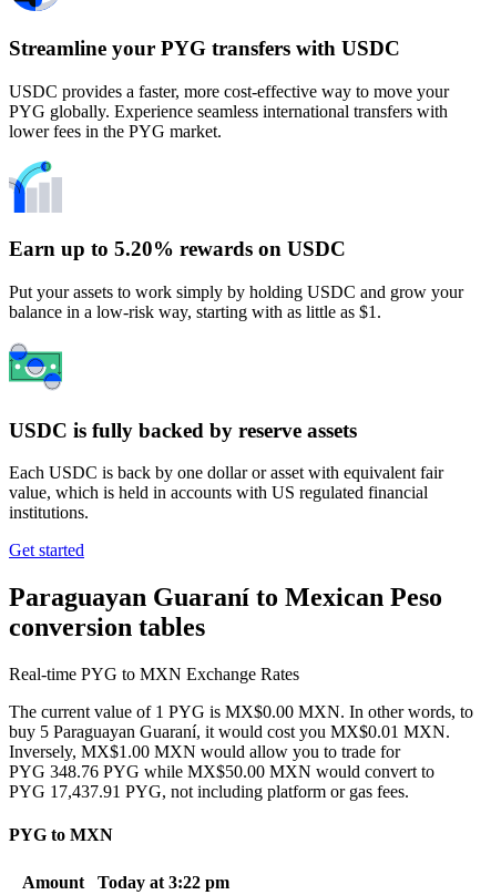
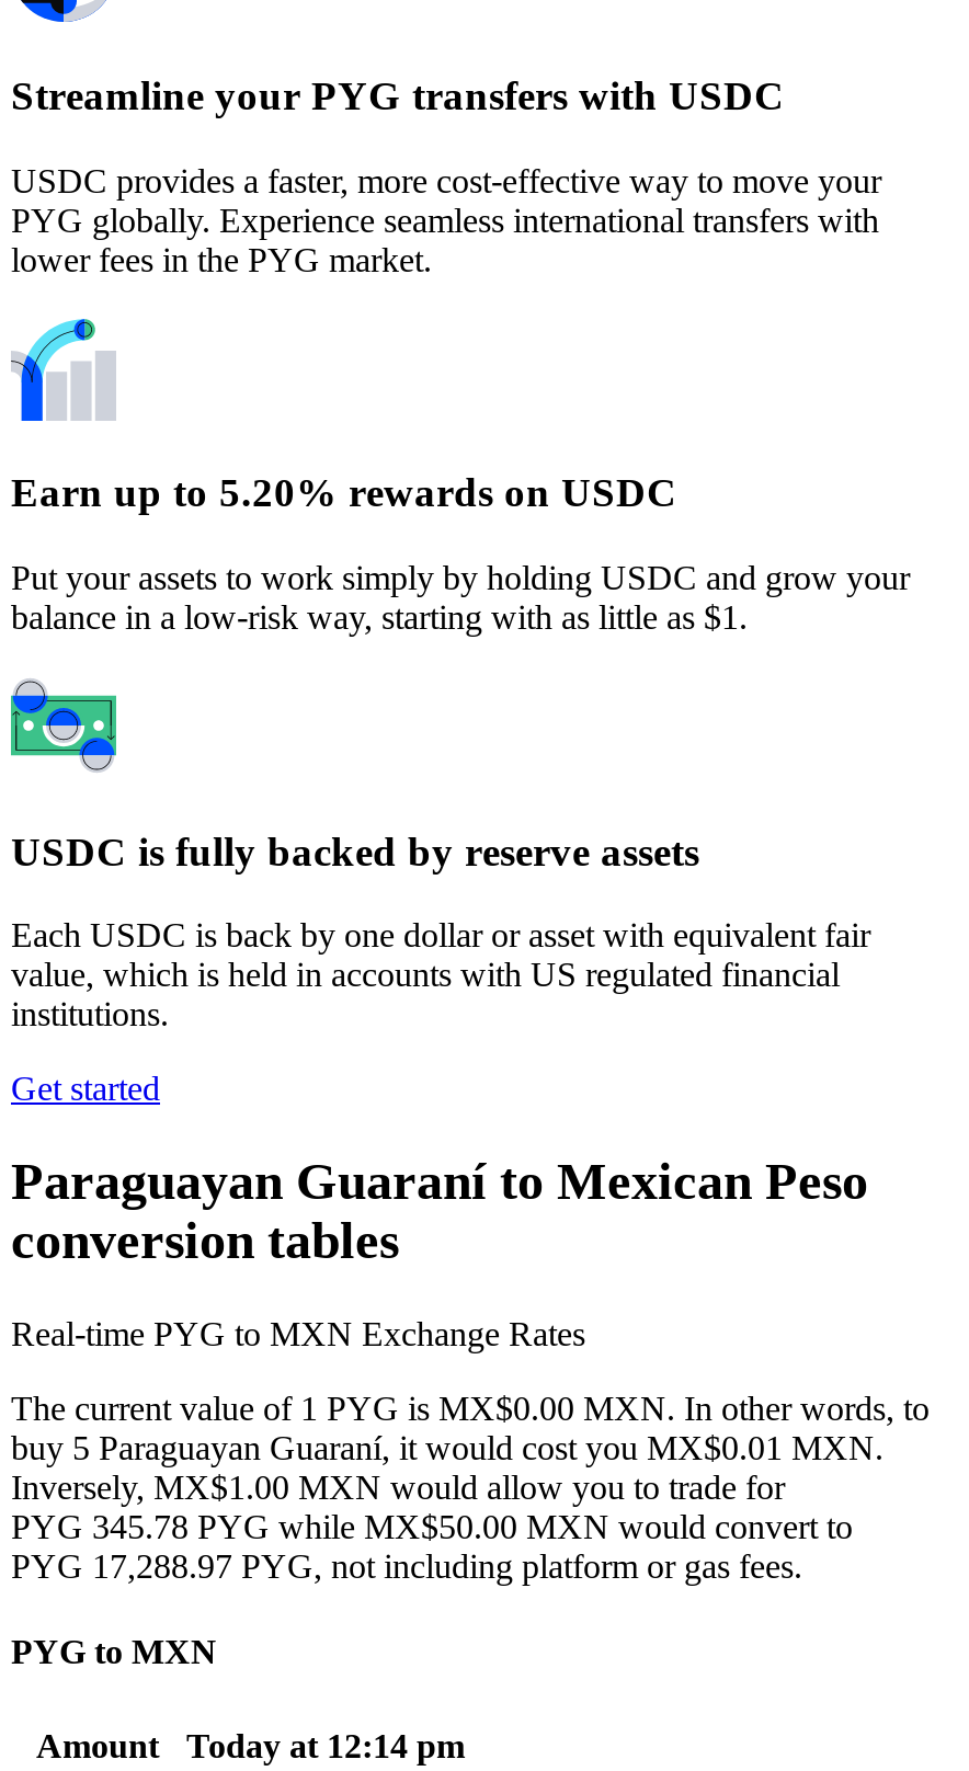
[9,762,434,781] PYG 348.76 PYG while MX$50.00 MXN would convert to -> [11,1508,853,1546] PYG 345.78 PYG while MX$50.00 MXN would convert to
[9,782,409,801] PYG 17,437.91 PYG, not including platform or gas fees. -> [11,1548,802,1585] PYG 17,288.97 PYG, not including platform or gas fees.
[22,873,229,891] Amount Today at 3:22 pm -> [36,1727,465,1764] Amount Today at 12:14 pm

